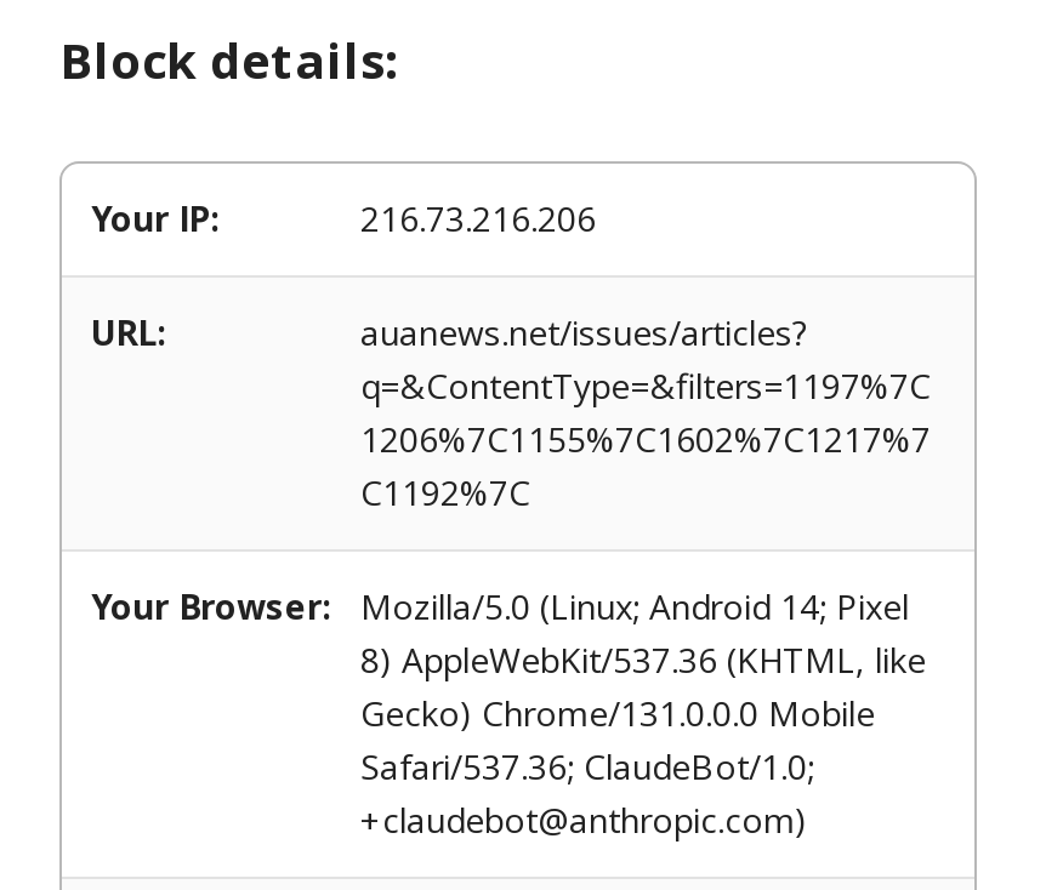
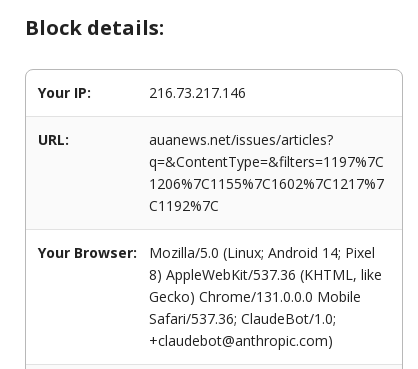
[360,195,596,241] 216.73.216.206 -> [149,83,246,102] 216.73.217.146

